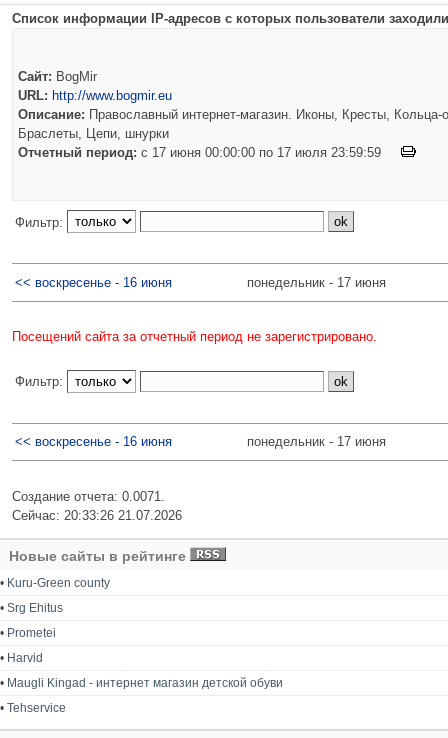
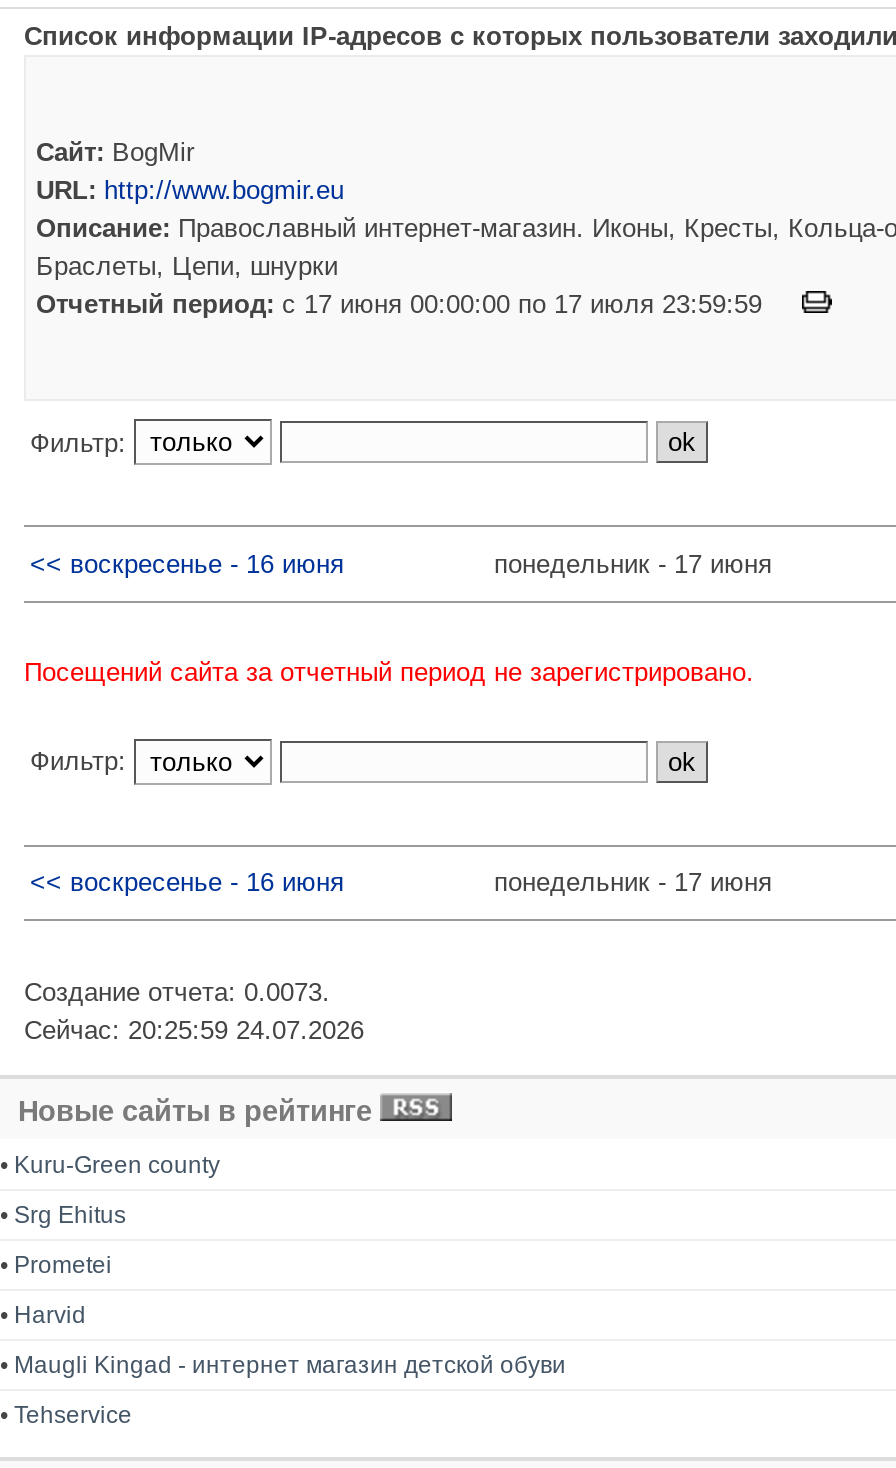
[12,488,165,503] Создание отчета: 0.0071. -> [24,976,330,1006] Создание отчета: 0.0073.
[12,507,182,522] Сейчас: 20:33:26 21.07.2026 -> [24,1014,364,1044] Сейчас: 20:25:59 24.07.2026

